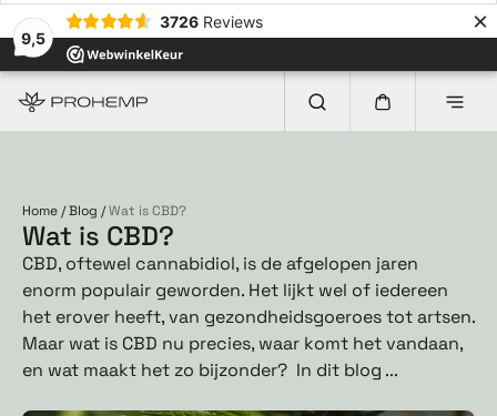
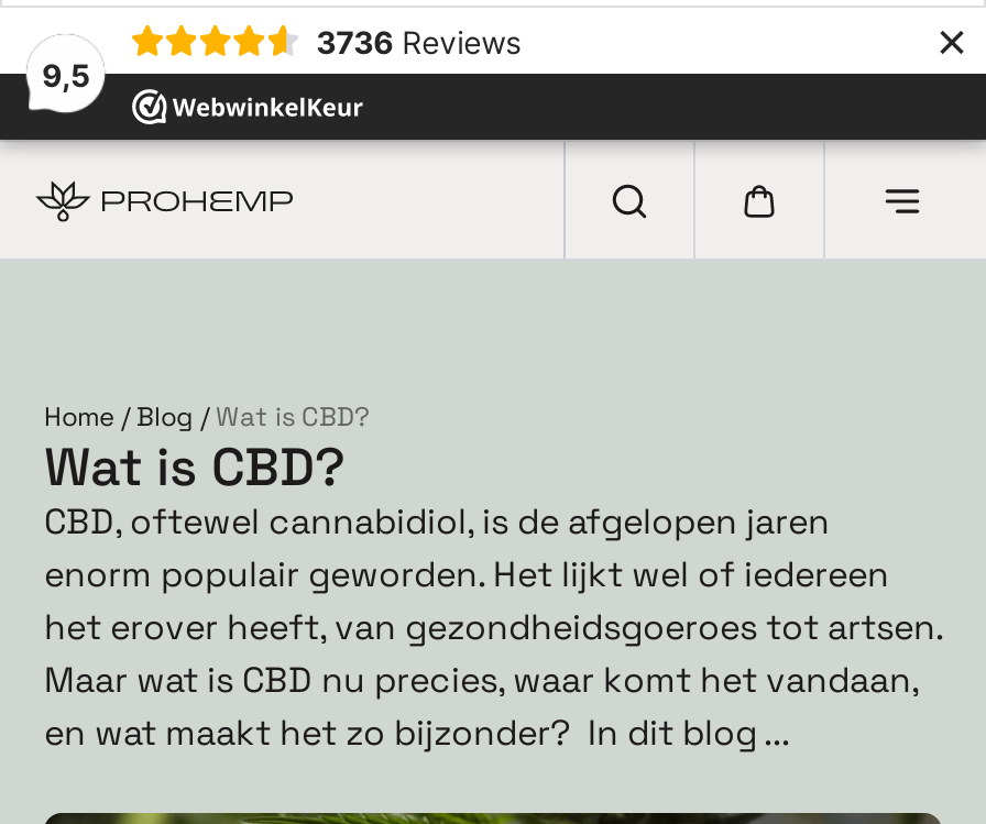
[159,12,262,31] 3726 Reviews -> [316,22,521,59] 3736 Reviews

